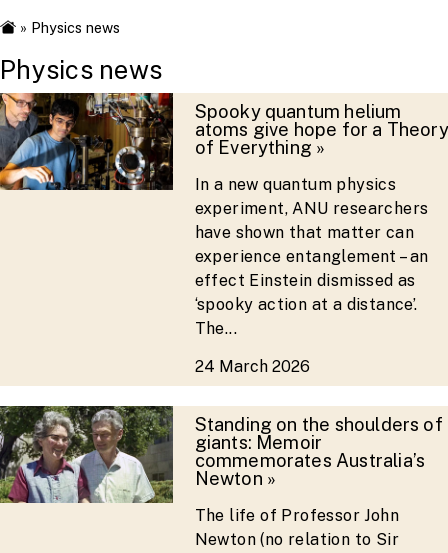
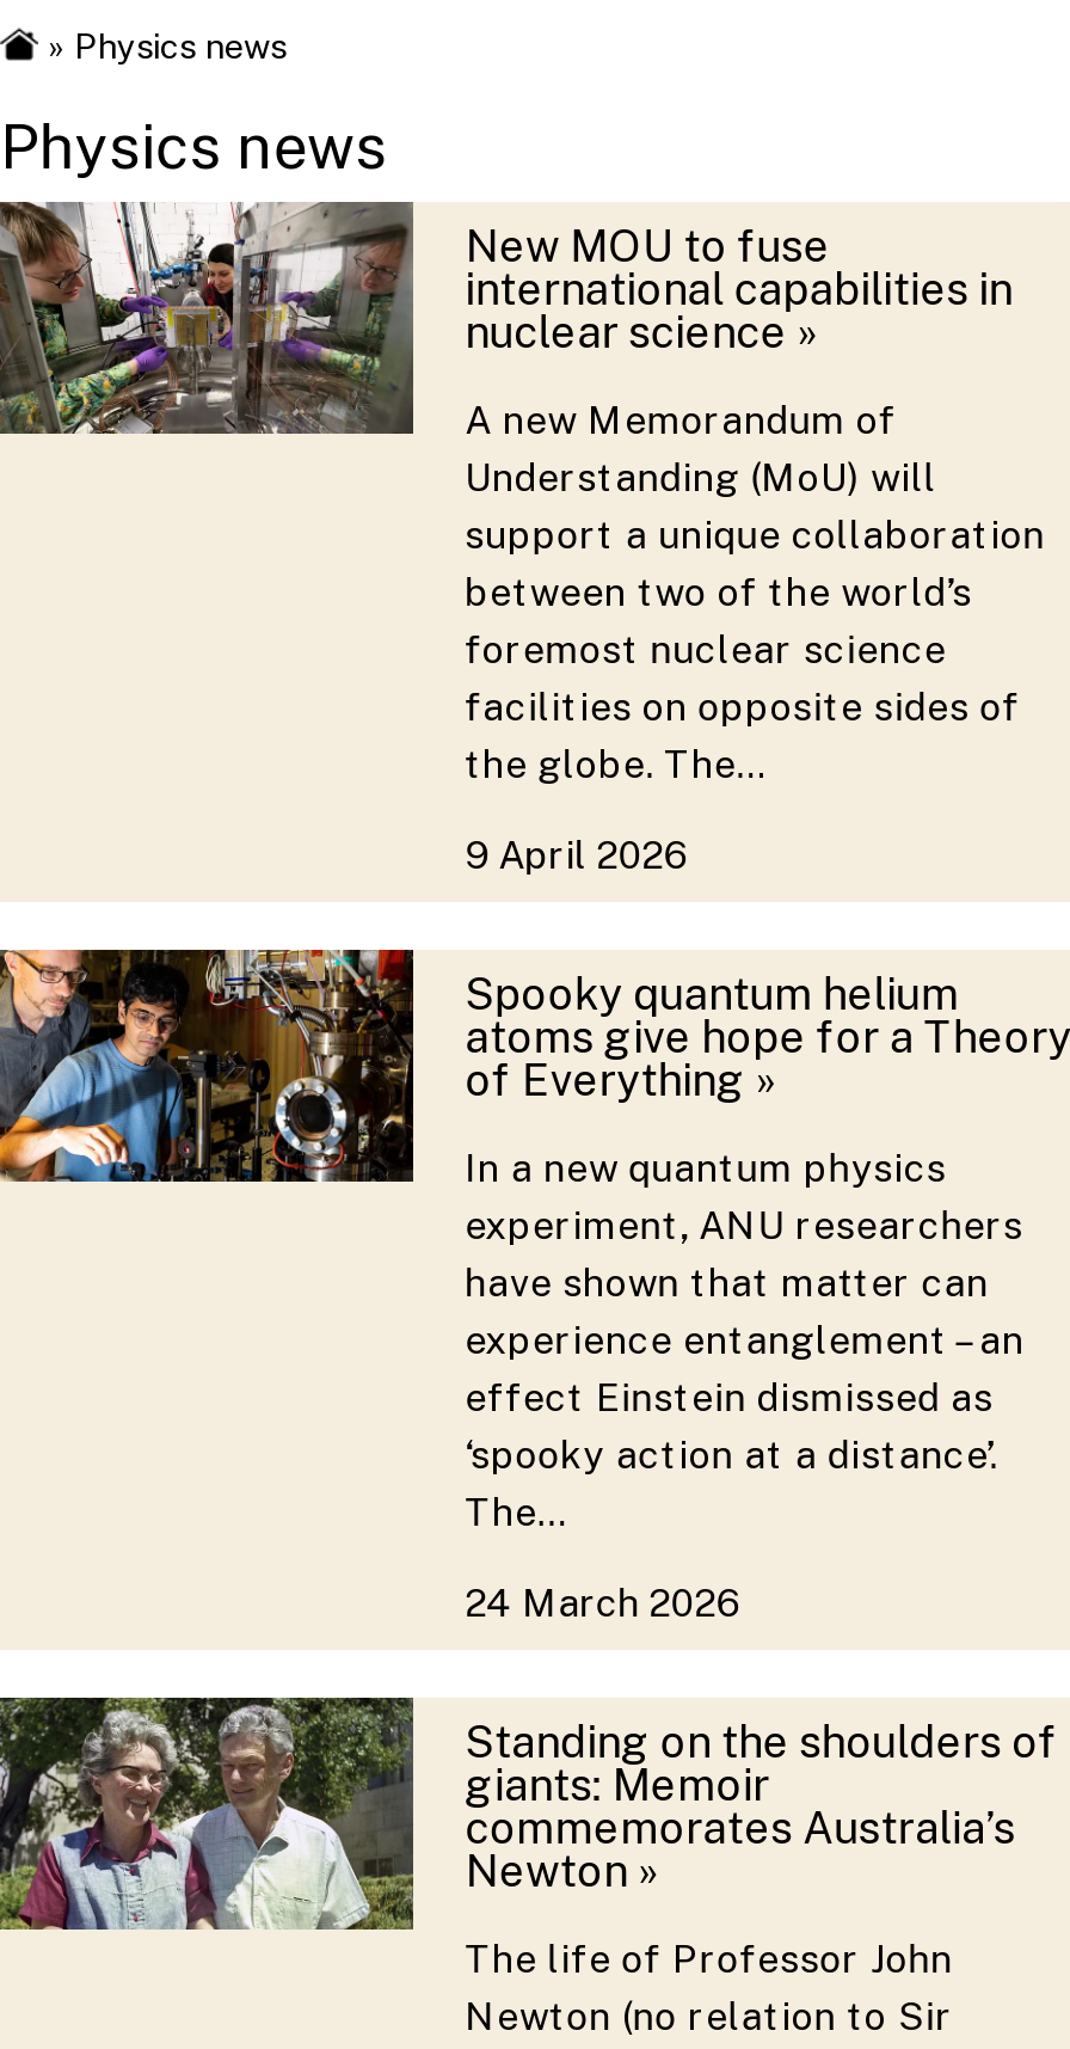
none -> [7,200,1045,879] [image] | New MOU to fuse | international capabilities in | nuclear science | A new Memorandum of | Understanding (MoU) will | support a unique collaboration | between two of the world’s | foremost nuclear science | facilities on opposite sides of | the globe. The... | 9 April 2026

